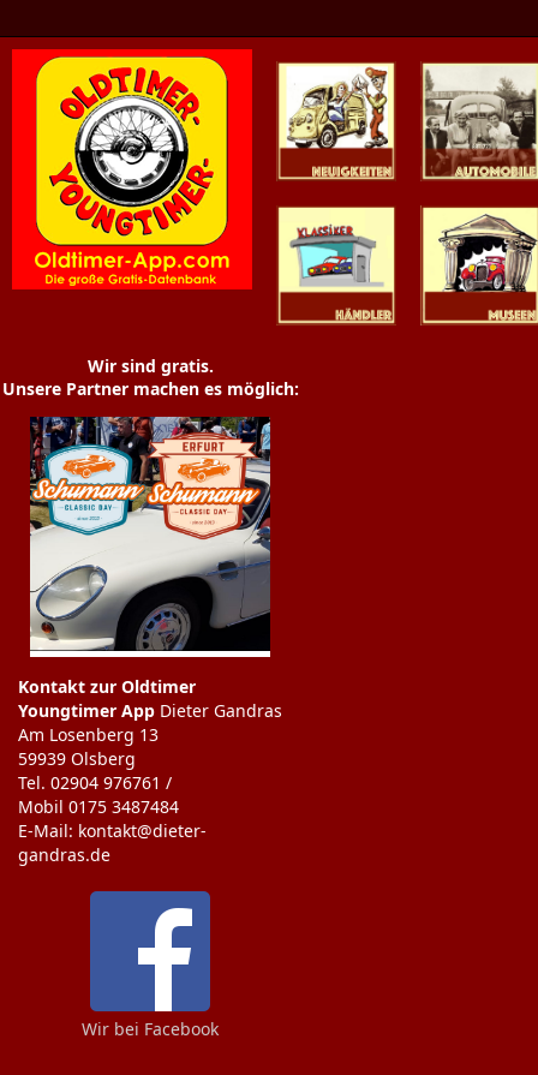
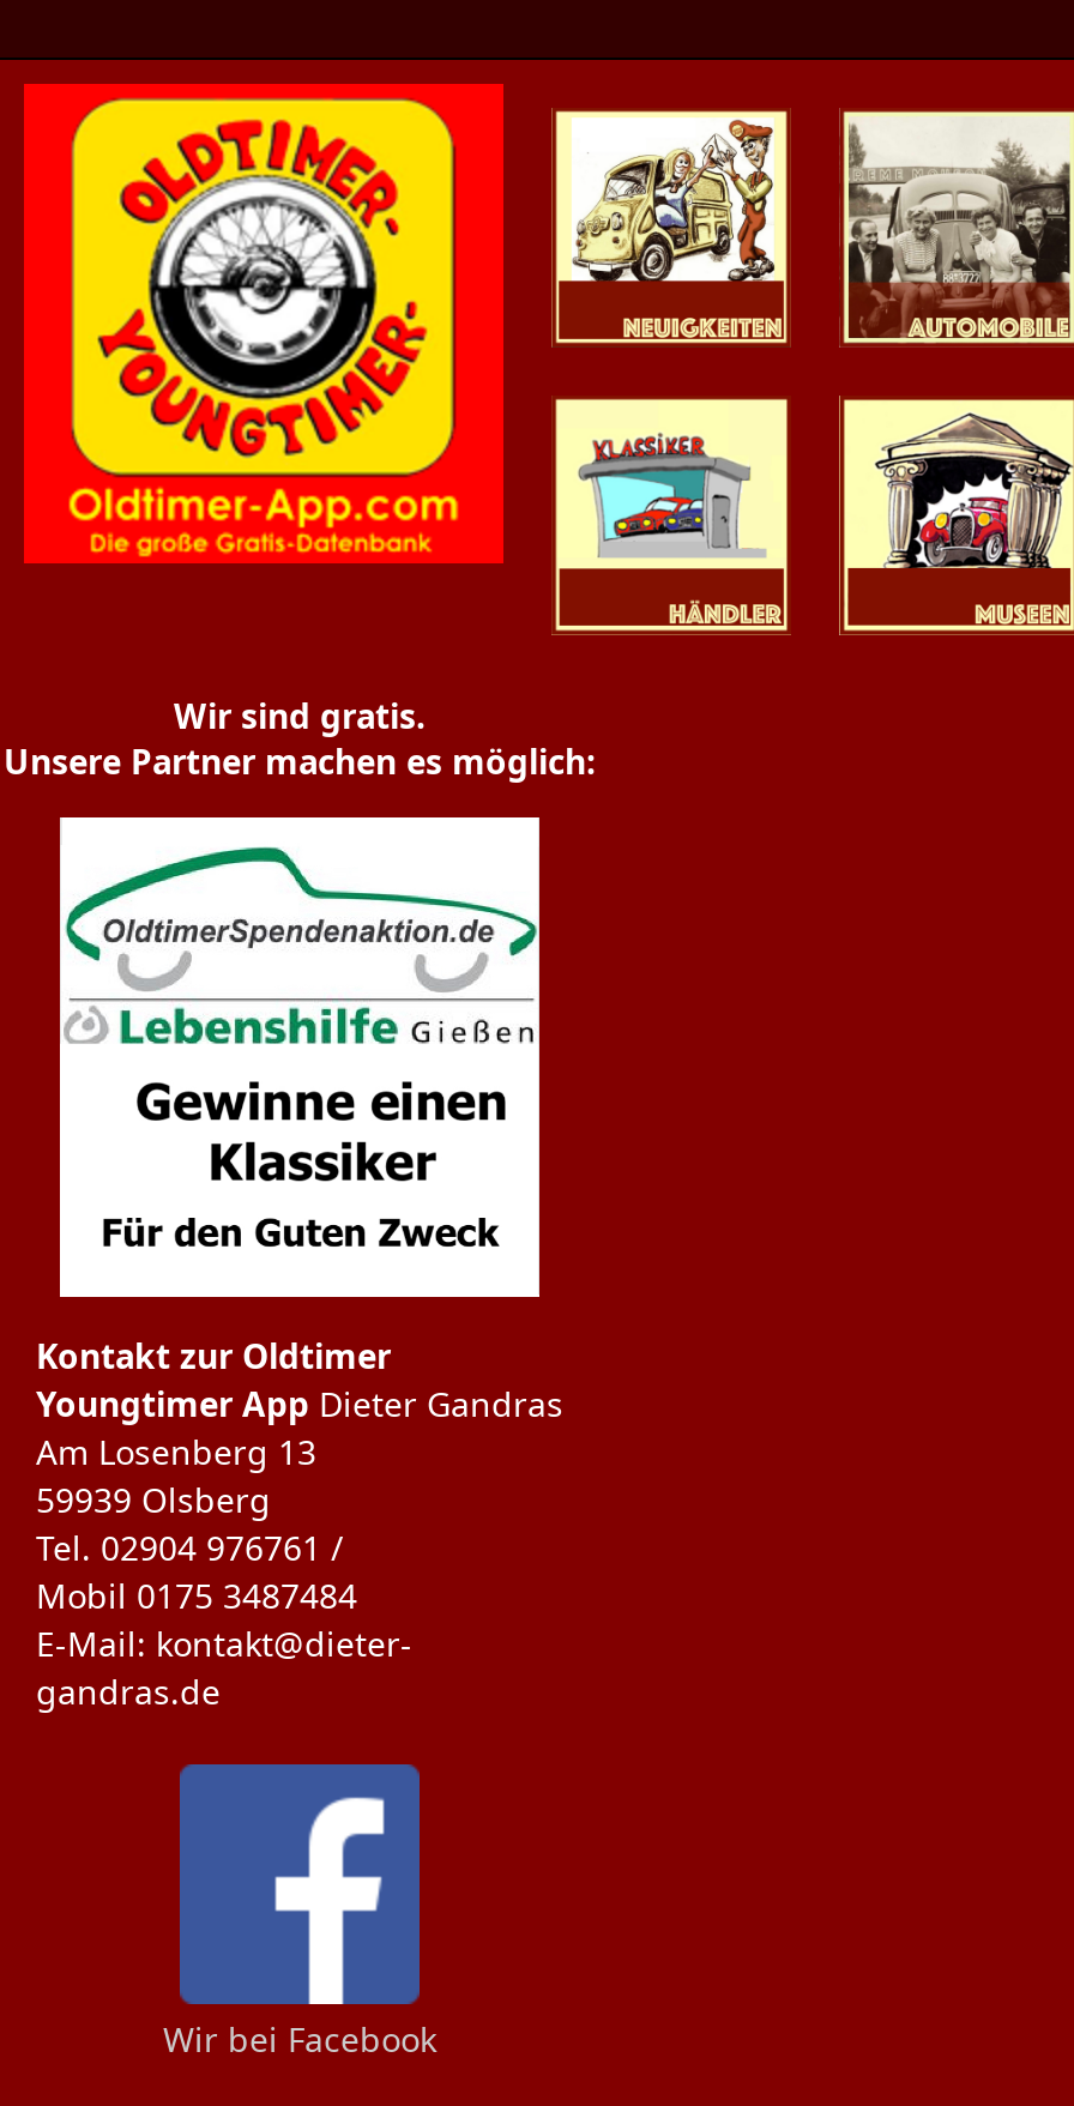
[29,416,271,652] [image] -> [58,815,542,1285] [image]

